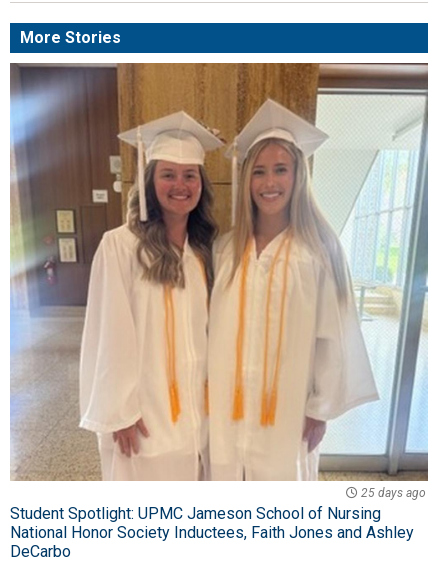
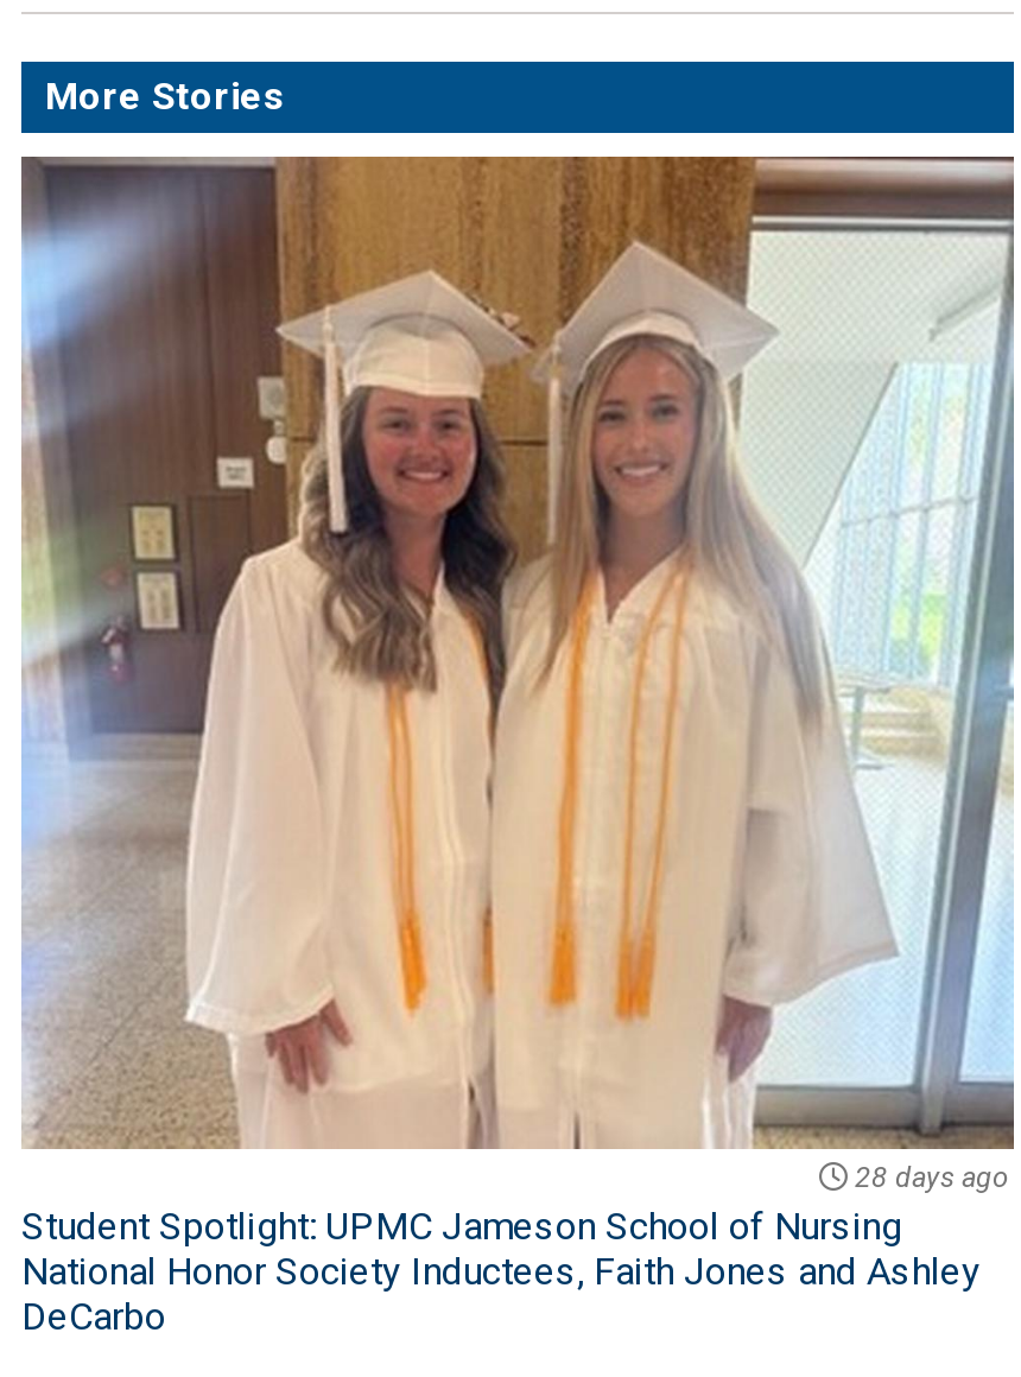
[361,486,426,500] 25 days ago -> [855,1160,1009,1193] 28 days ago

